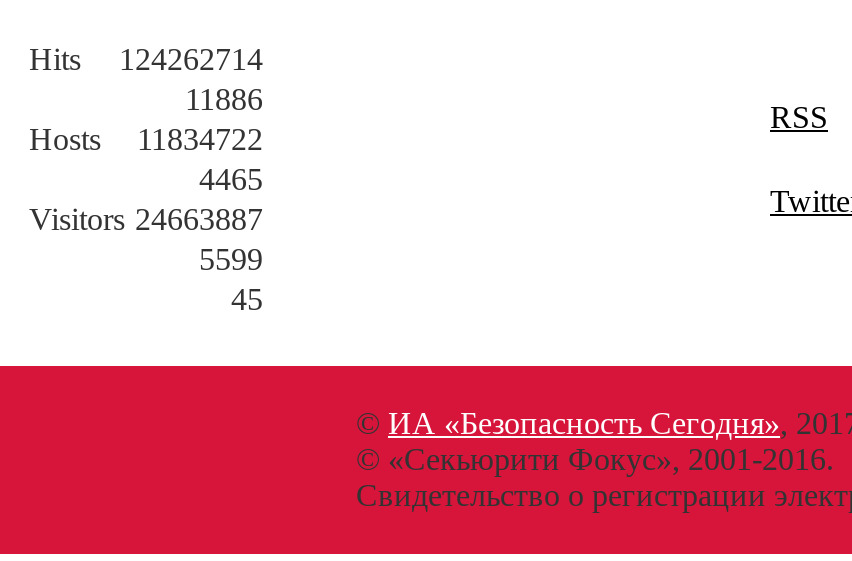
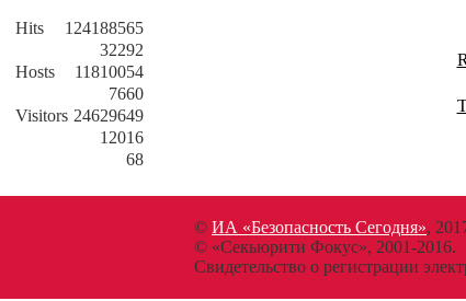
[29,42,263,76] Hits 124262714 -> [15,19,143,37] Hits 124188565
[185,82,263,116] 11886 -> [99,40,143,59] 32292
[29,122,263,156] Hosts 11834722 -> [15,62,143,81] Hosts 11810054
[199,162,263,196] 4465 -> [108,84,143,103] 7660
[29,202,263,236] Visitors 24663887 -> [15,106,143,125] Visitors 24629649
[199,242,263,276] 5599 -> [99,128,143,147] 12016
[231,282,263,316] 45 -> [126,150,143,169] 68

